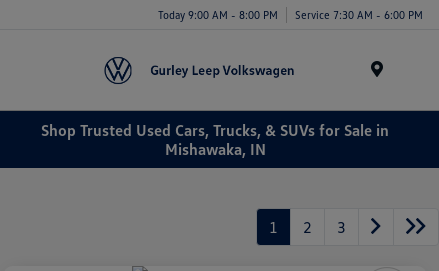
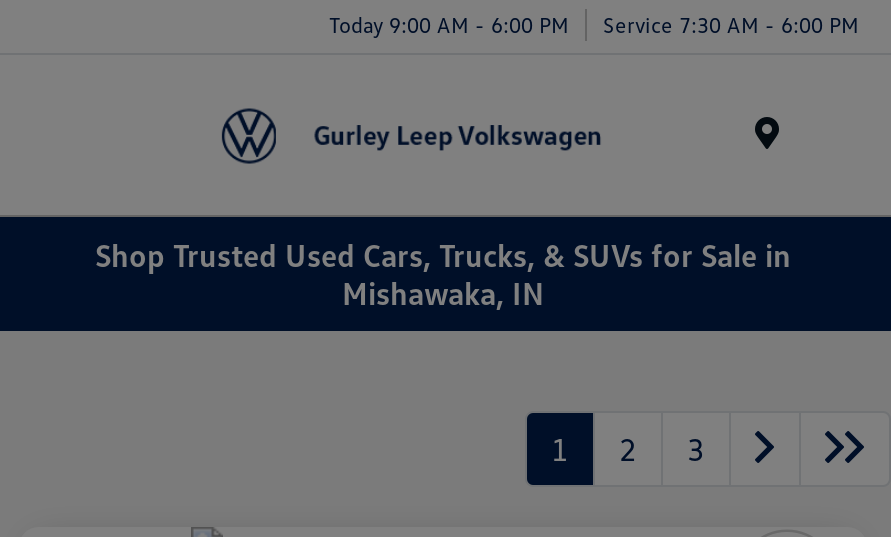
[158,7,423,20] Today 9:00 AM - 8:00 PM Service 7:30 AM - 6:00 PM -> [329,10,859,36] Today 9:00 AM - 6:00 PM Service 7:30 AM - 6:00 PM

